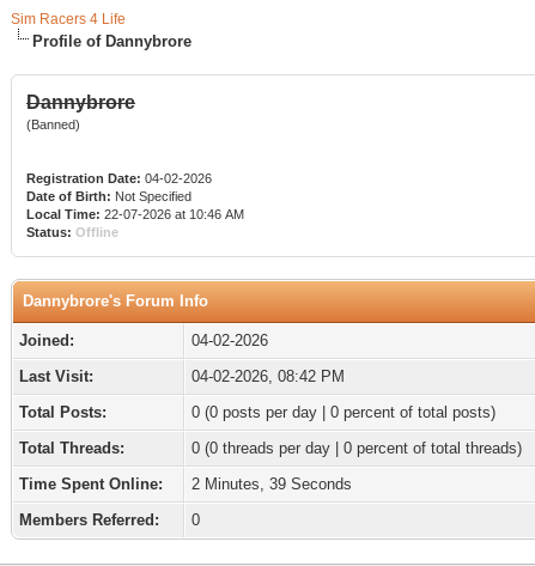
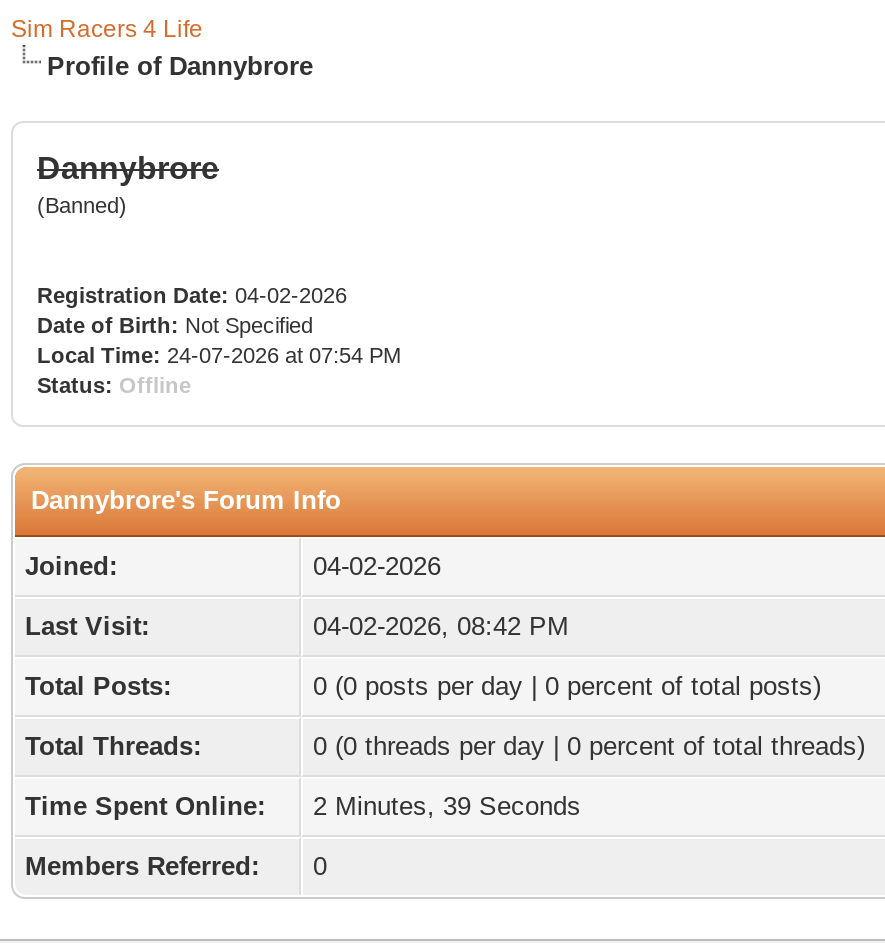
[26,207,244,221] Local Time: 22-07-2026 at 10:46 AM -> [37,343,401,367] Local Time: 24-07-2026 at 07:54 PM

